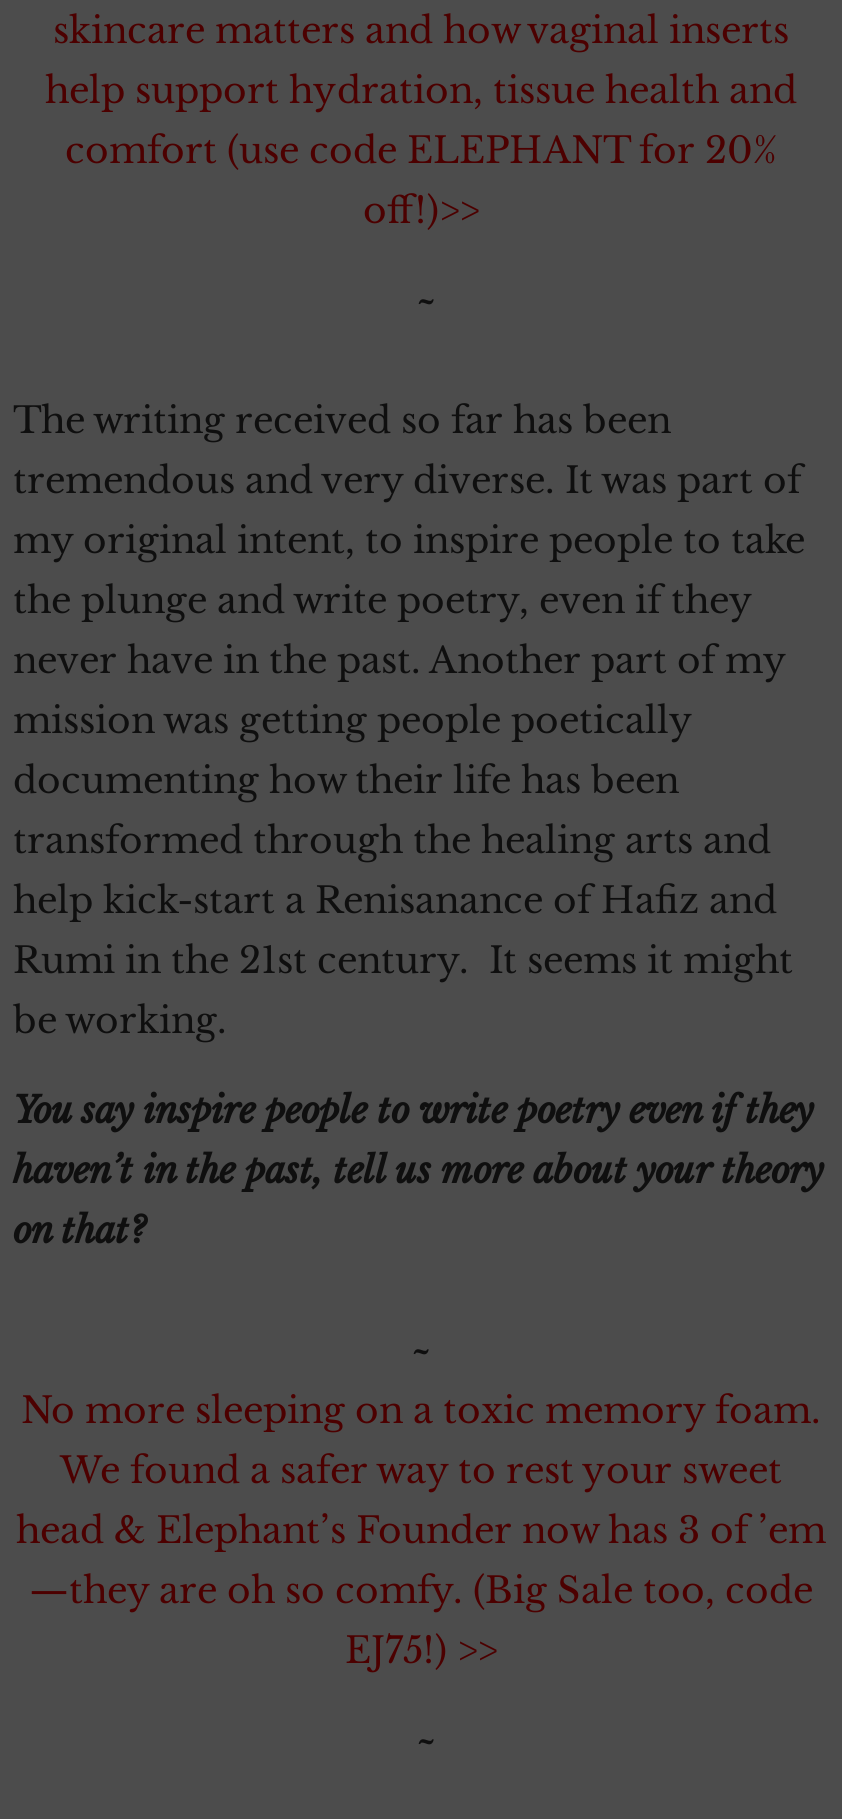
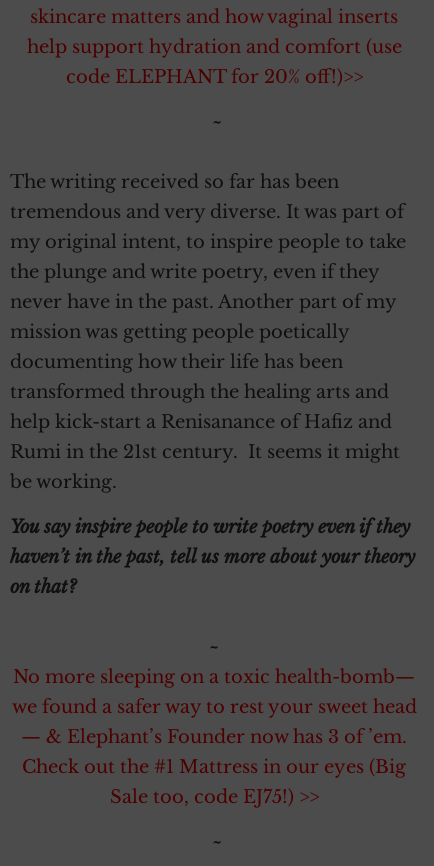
[45,69,797,233] help support hydration, tissue health and | comfort (use code ELEPHANT for 20% | off!)>> -> [26,36,401,88] help support hydration and comfort (use | code ELEPHANT for 20% off!)>>
[16,1389,826,1673] No more sleeping on a toxic memory foam. | We found a safer way to rest your sweet | head & Elephant’s Founder now has 3 of ’em | —they are oh so comfy. (Big Sale too, code | EJ75!) >> -> [11,666,416,808] No more sleeping on a toxic health-bomb— | we found a safer way to rest your sweet head | — & Elephant’s Founder now has 3 of ’em. | Check out the #1 Mattress in our eyes (Big | Sale too, code EJ75!) >>

